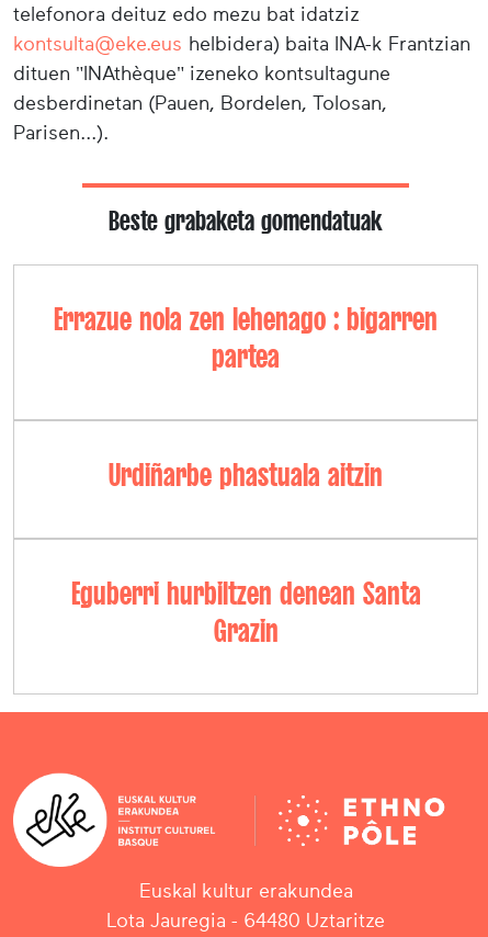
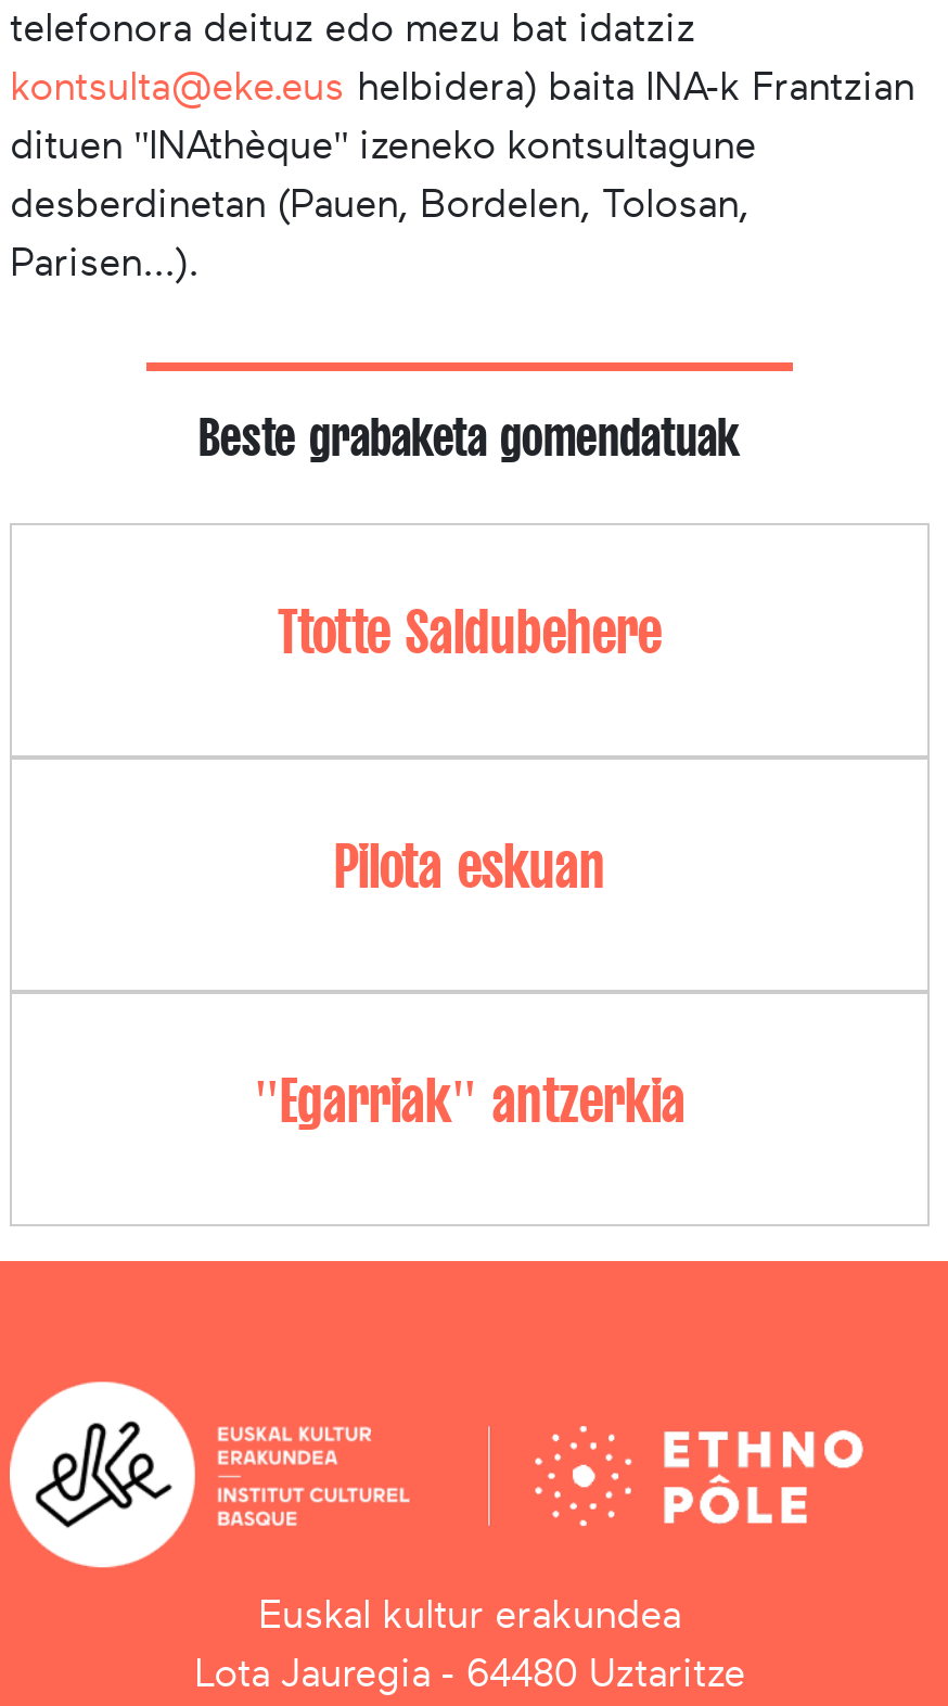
[54,302,438,375] Errazue nola zen lehenago : bigarren | partea -> [278,598,662,667] Ttotte Saldubehere
[109,458,383,493] Urdiñarbe phastuala aitzin -> [334,832,605,902] Pilota eskuan
[71,576,421,649] Eguberri hurbiltzen denean Santa | Grazin -> [254,1067,686,1136] "Egarriak" antzerkia

